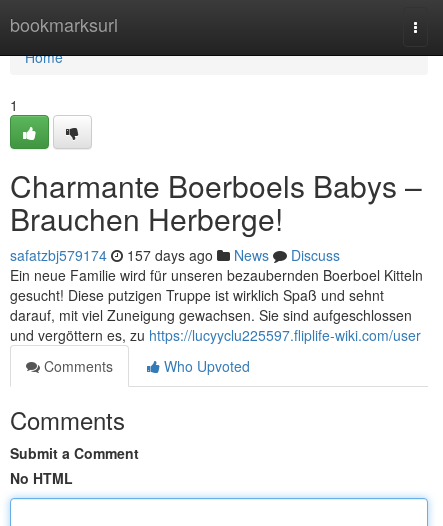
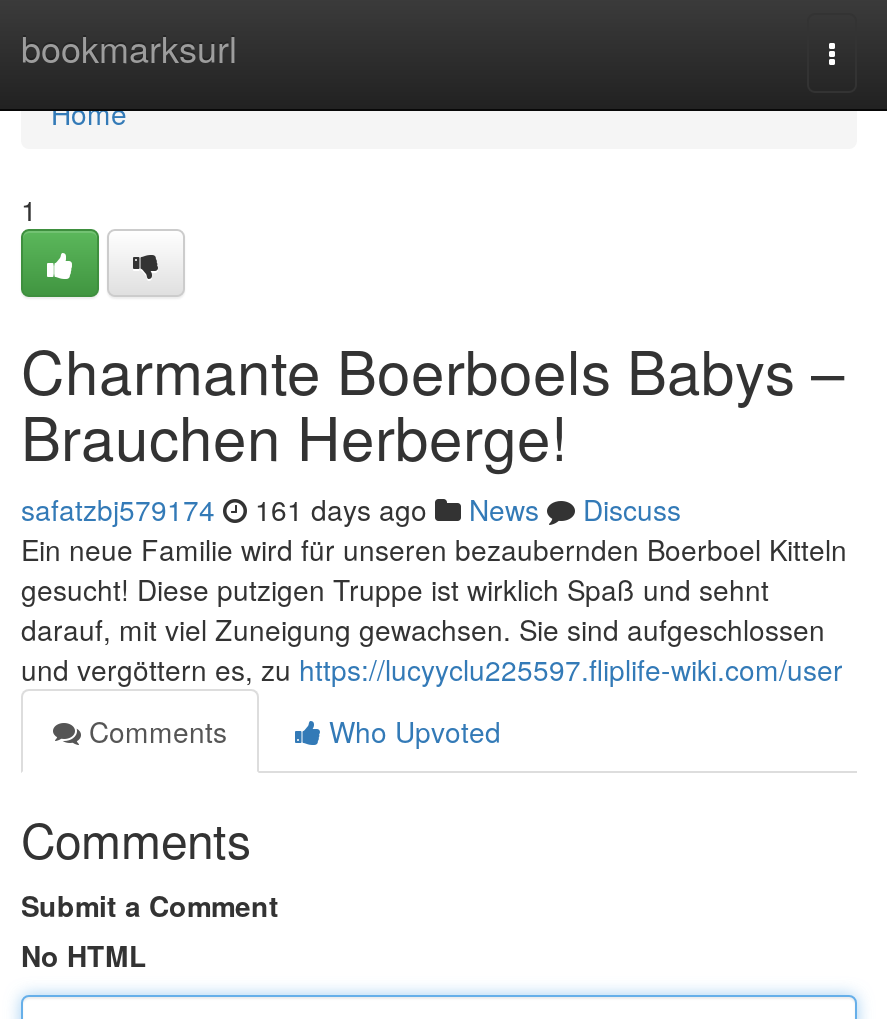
[10,245,340,265] safatzbj579174 157 days ago News Discuss -> [21,489,681,529] safatzbj579174 161 days ago News Discuss

